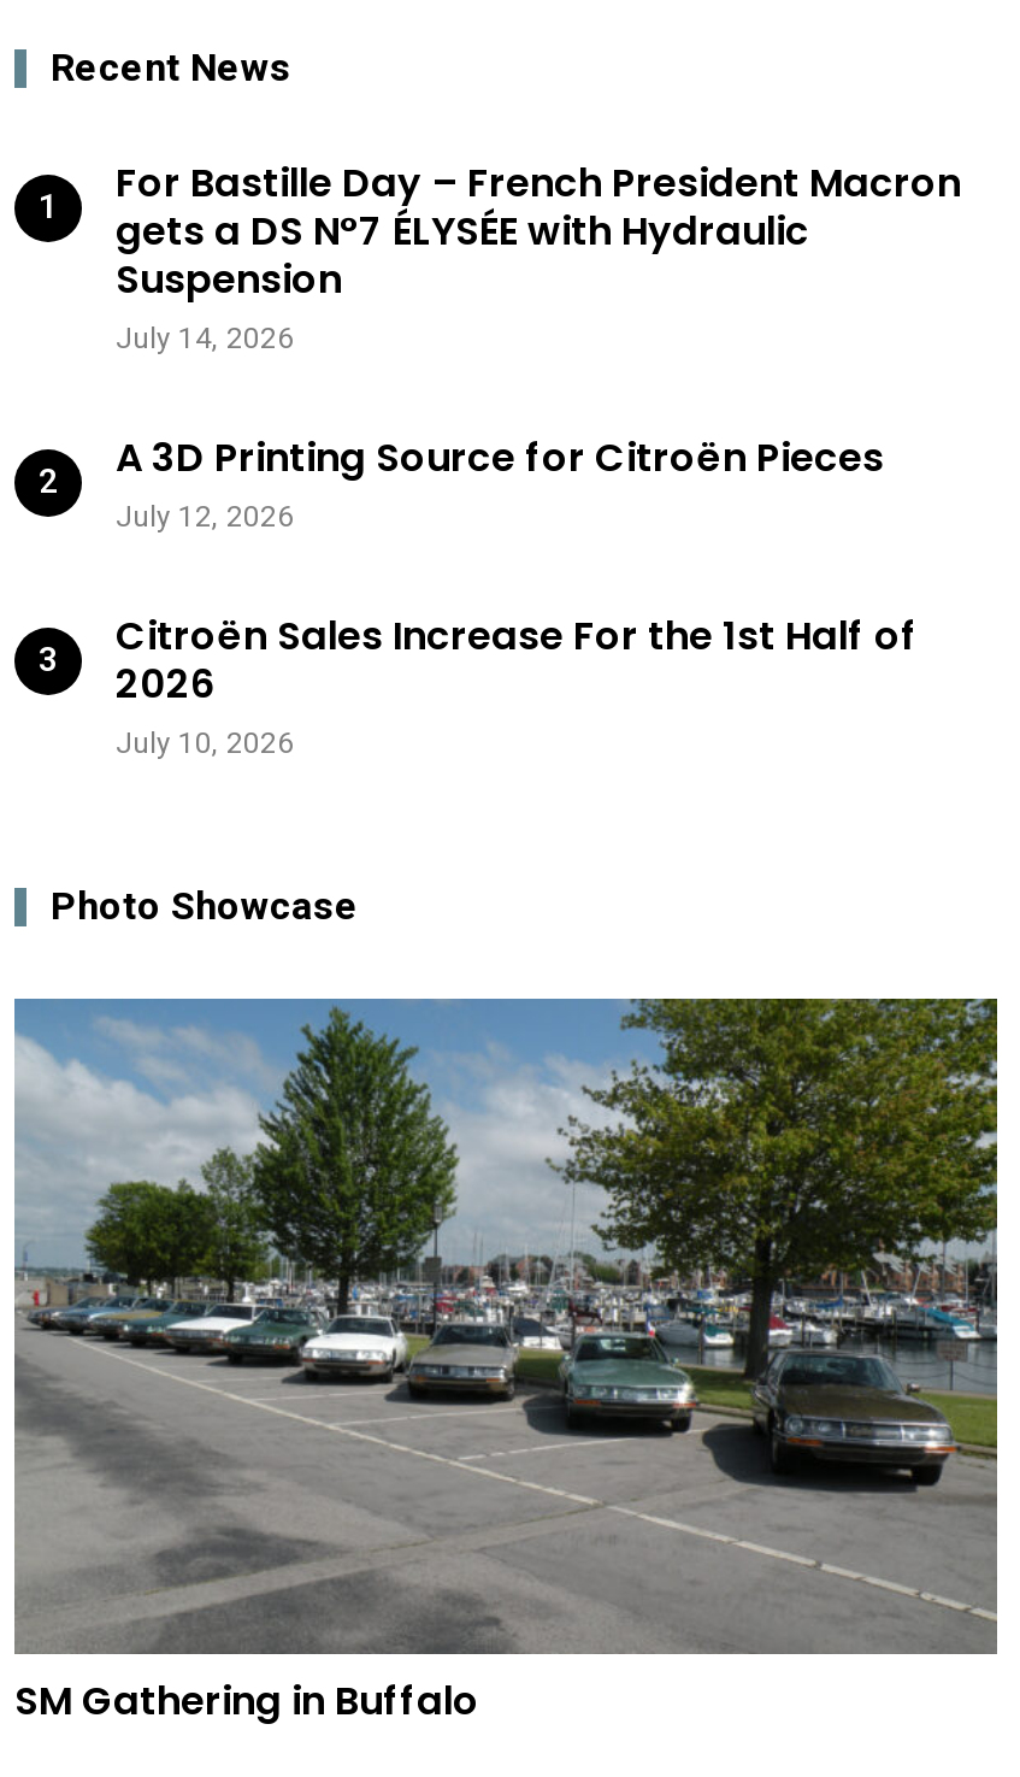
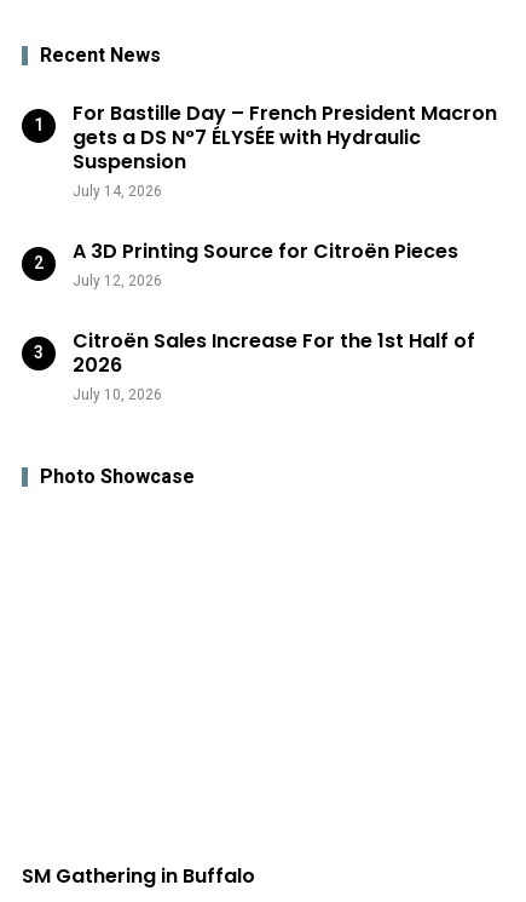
[12,996,1000,1657] [image] -> none

